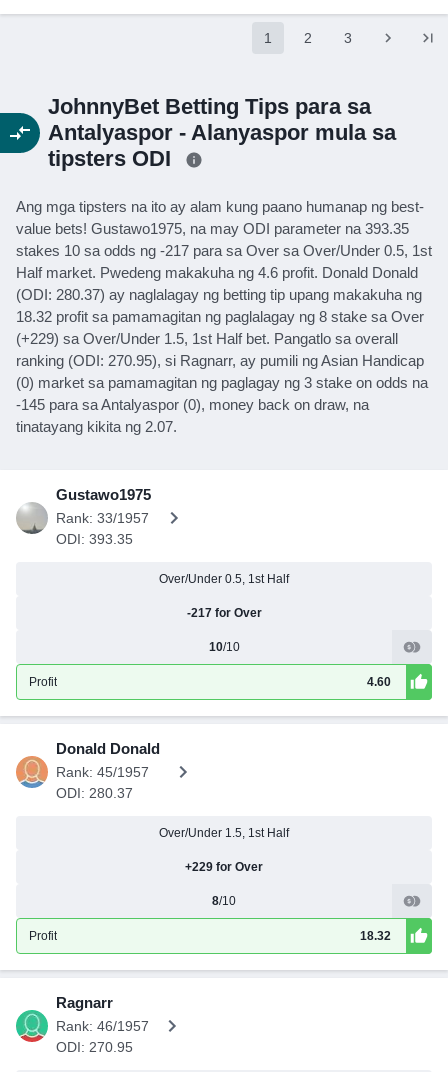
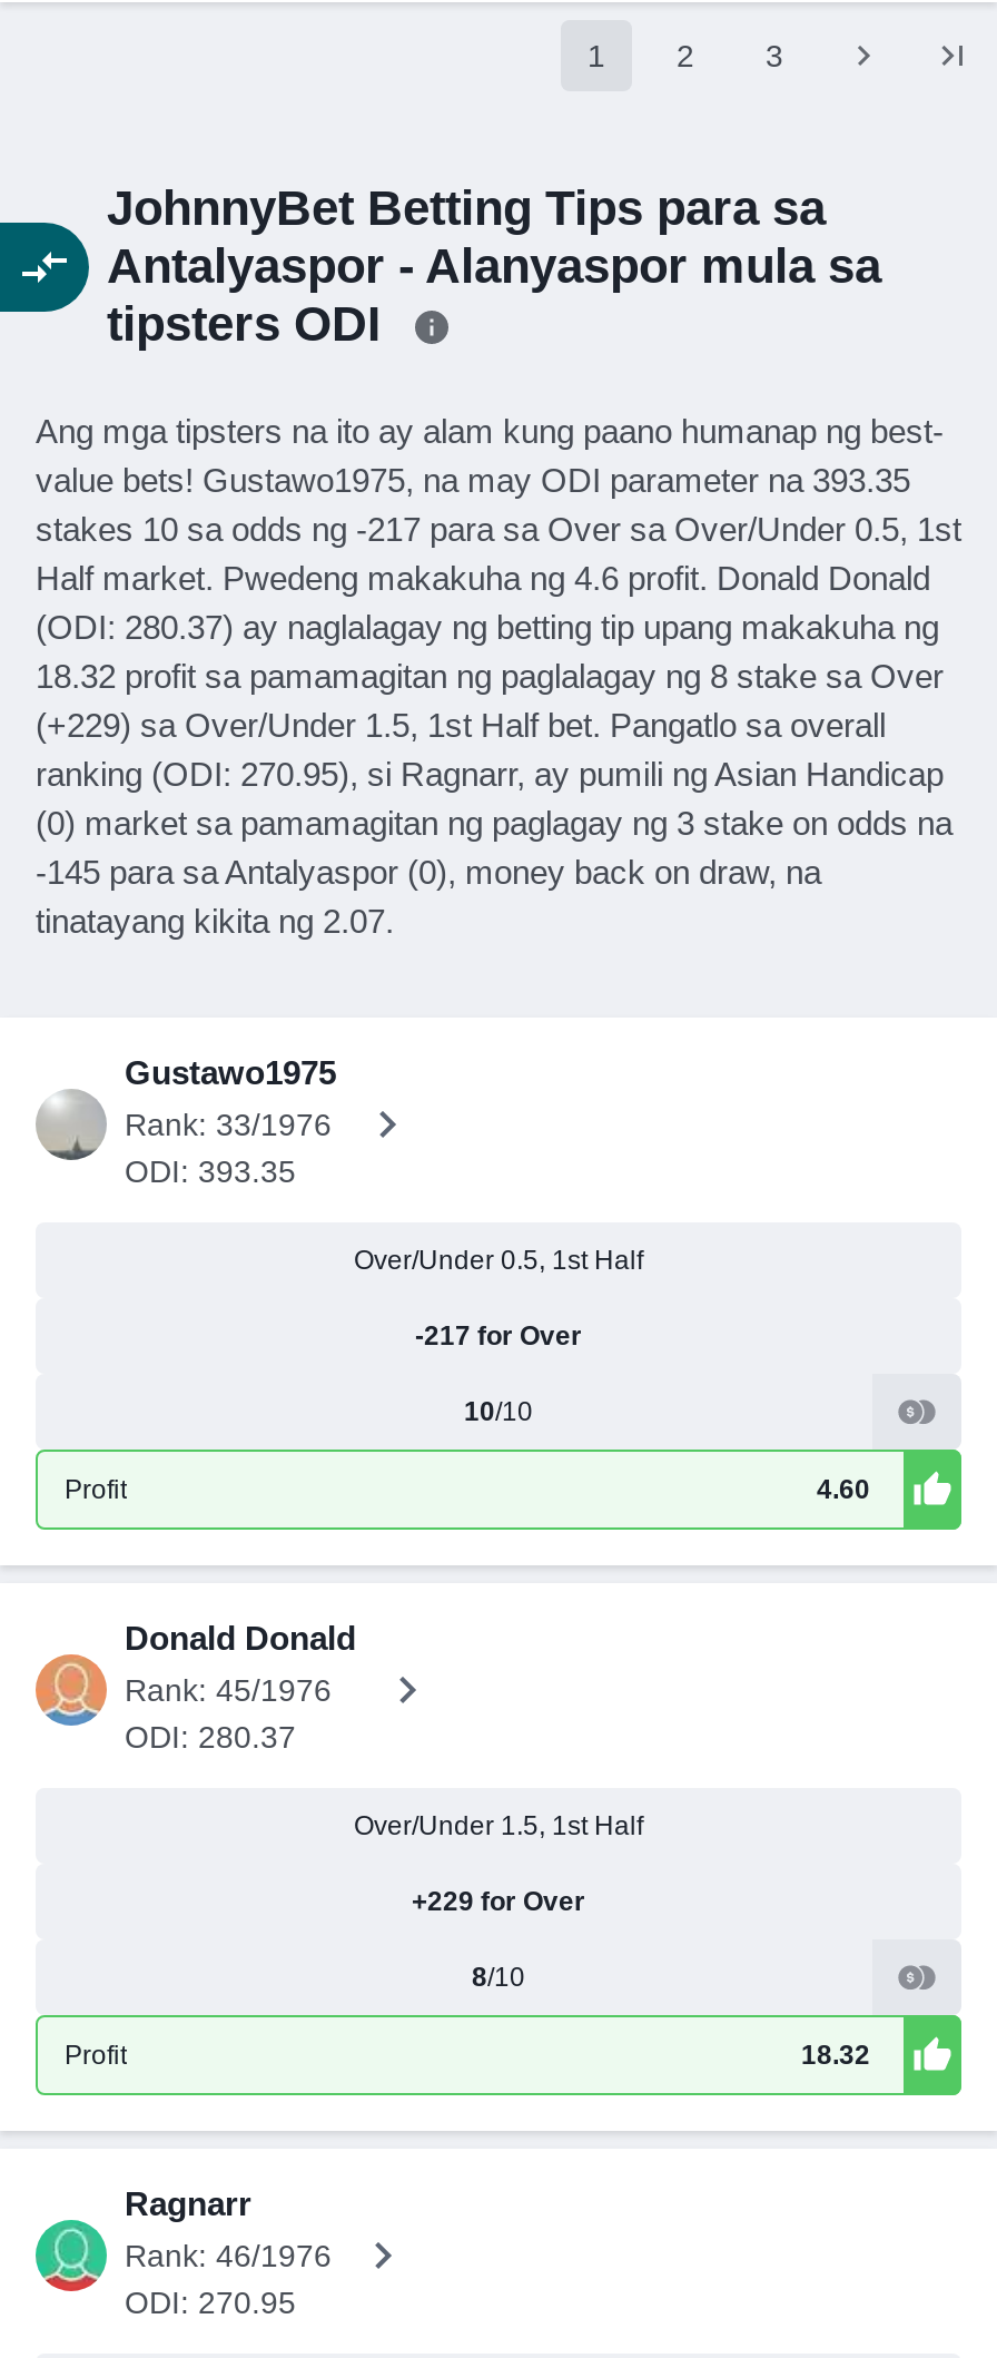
[56,510,149,526] Rank: 33/1957 -> [125,1107,332,1143] Rank: 33/1976
[56,764,149,780] Rank: 45/1957 -> [125,1673,332,1708] Rank: 45/1976
[56,1018,149,1034] Rank: 46/1957 -> [125,2238,332,2274] Rank: 46/1976

